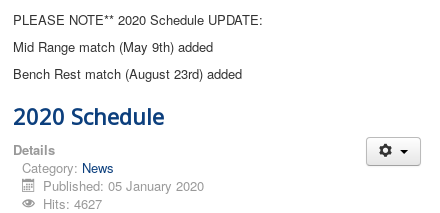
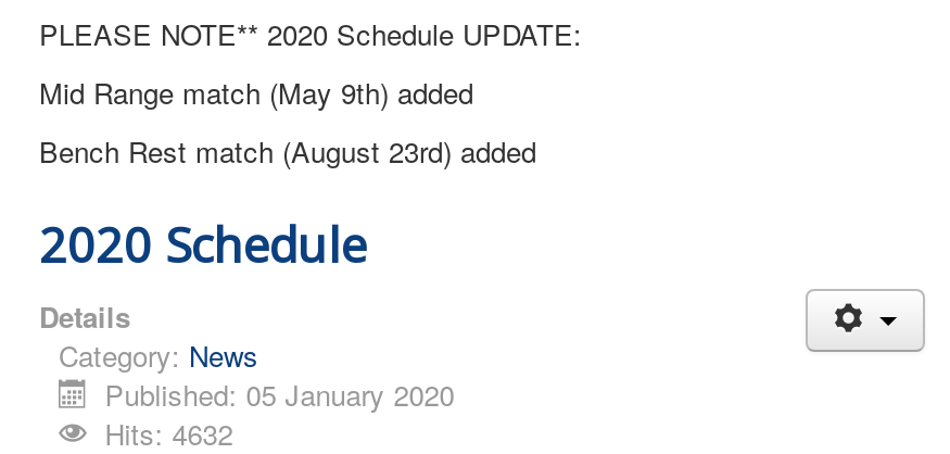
[43,194,102,213] Hits: 4627 -> [105,413,233,454] Hits: 4632

